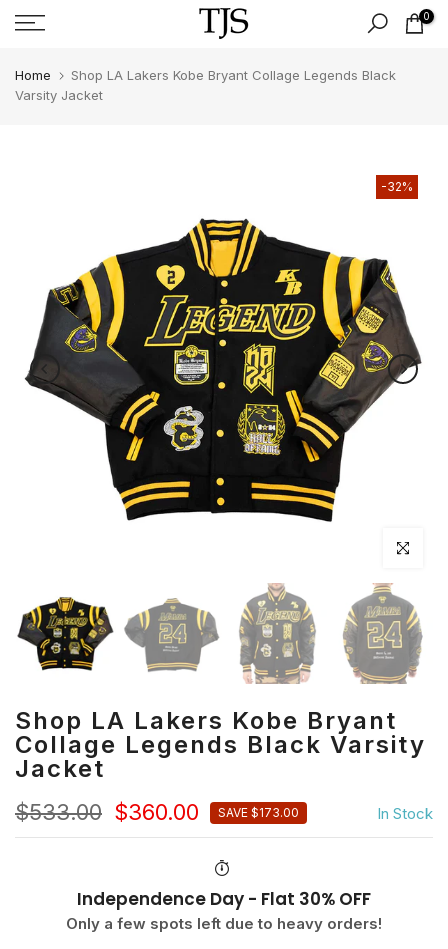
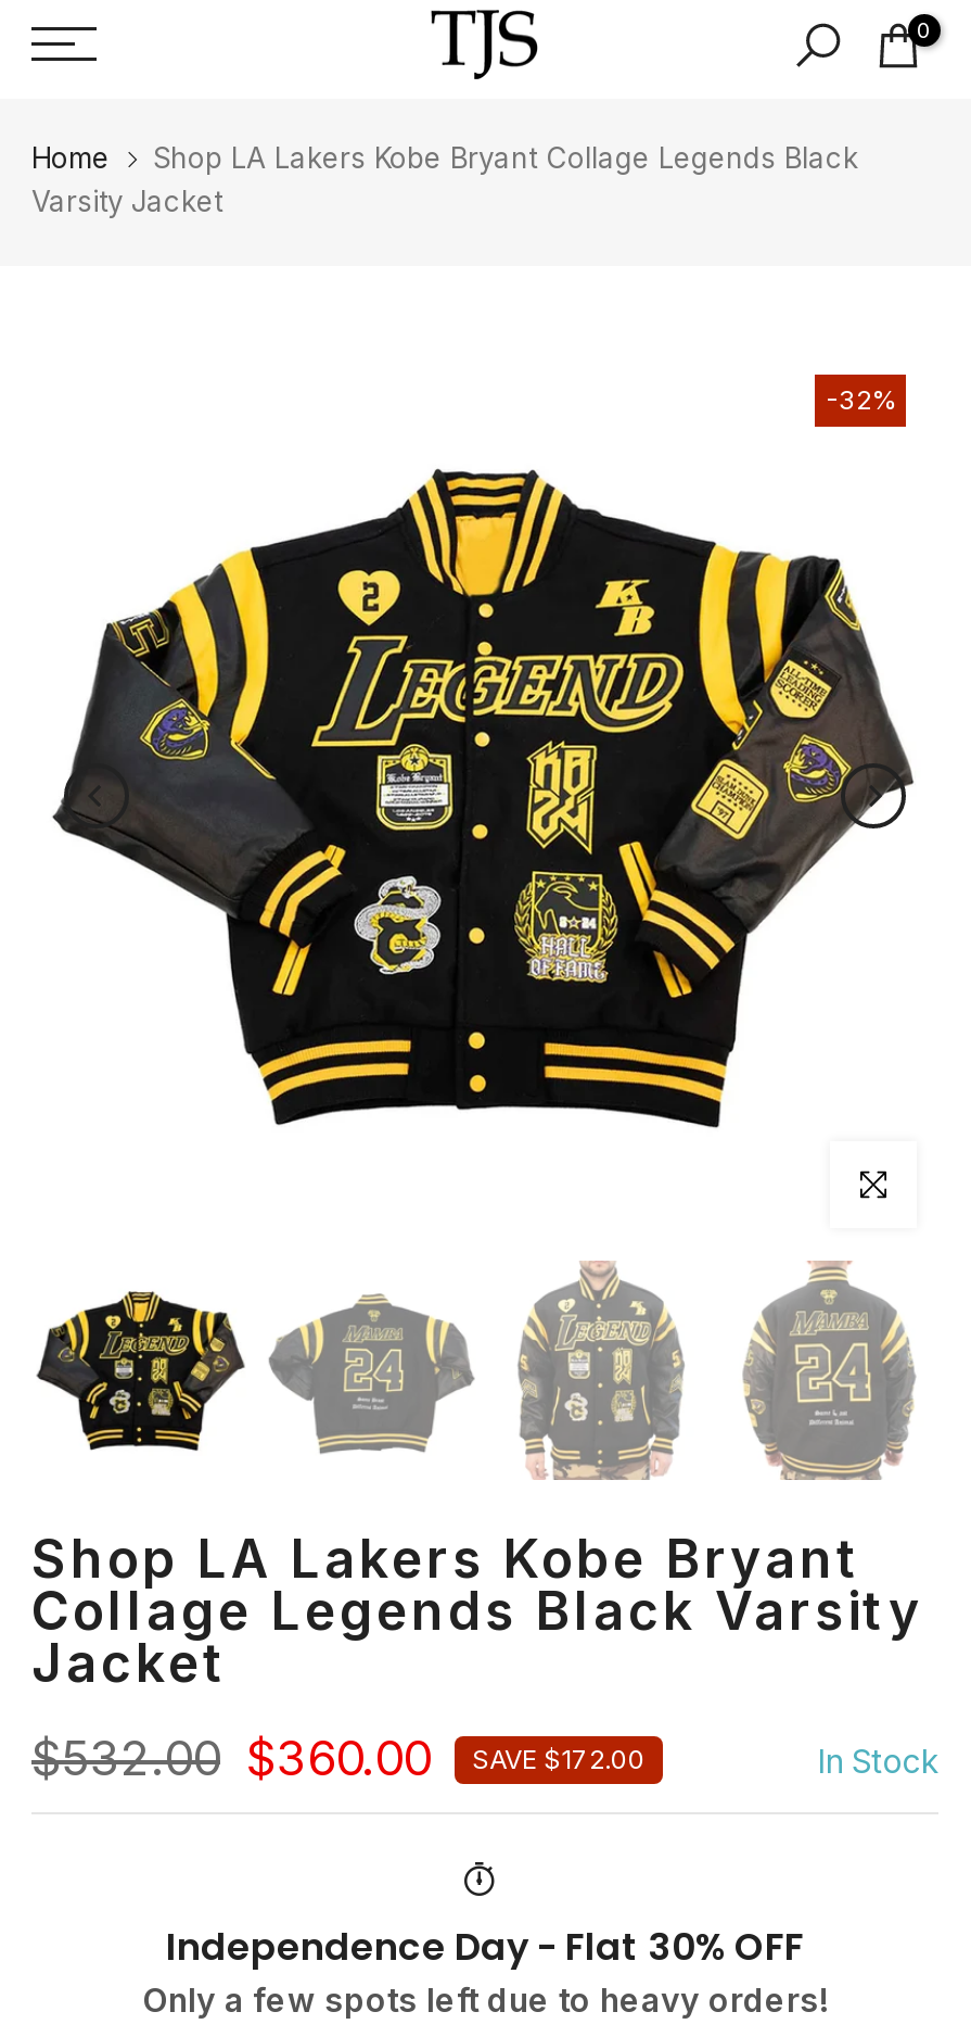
[15,799,199,825] $533.00 $360.00 -> [31,1729,431,1786] $532.00 $360.00
[218,805,299,820] SAVE $173.00 -> [472,1742,646,1775] SAVE $172.00

